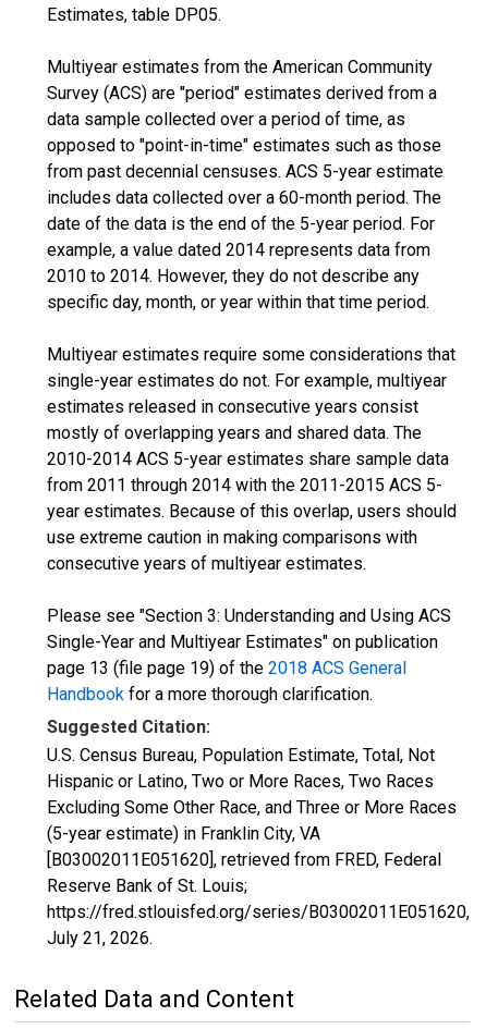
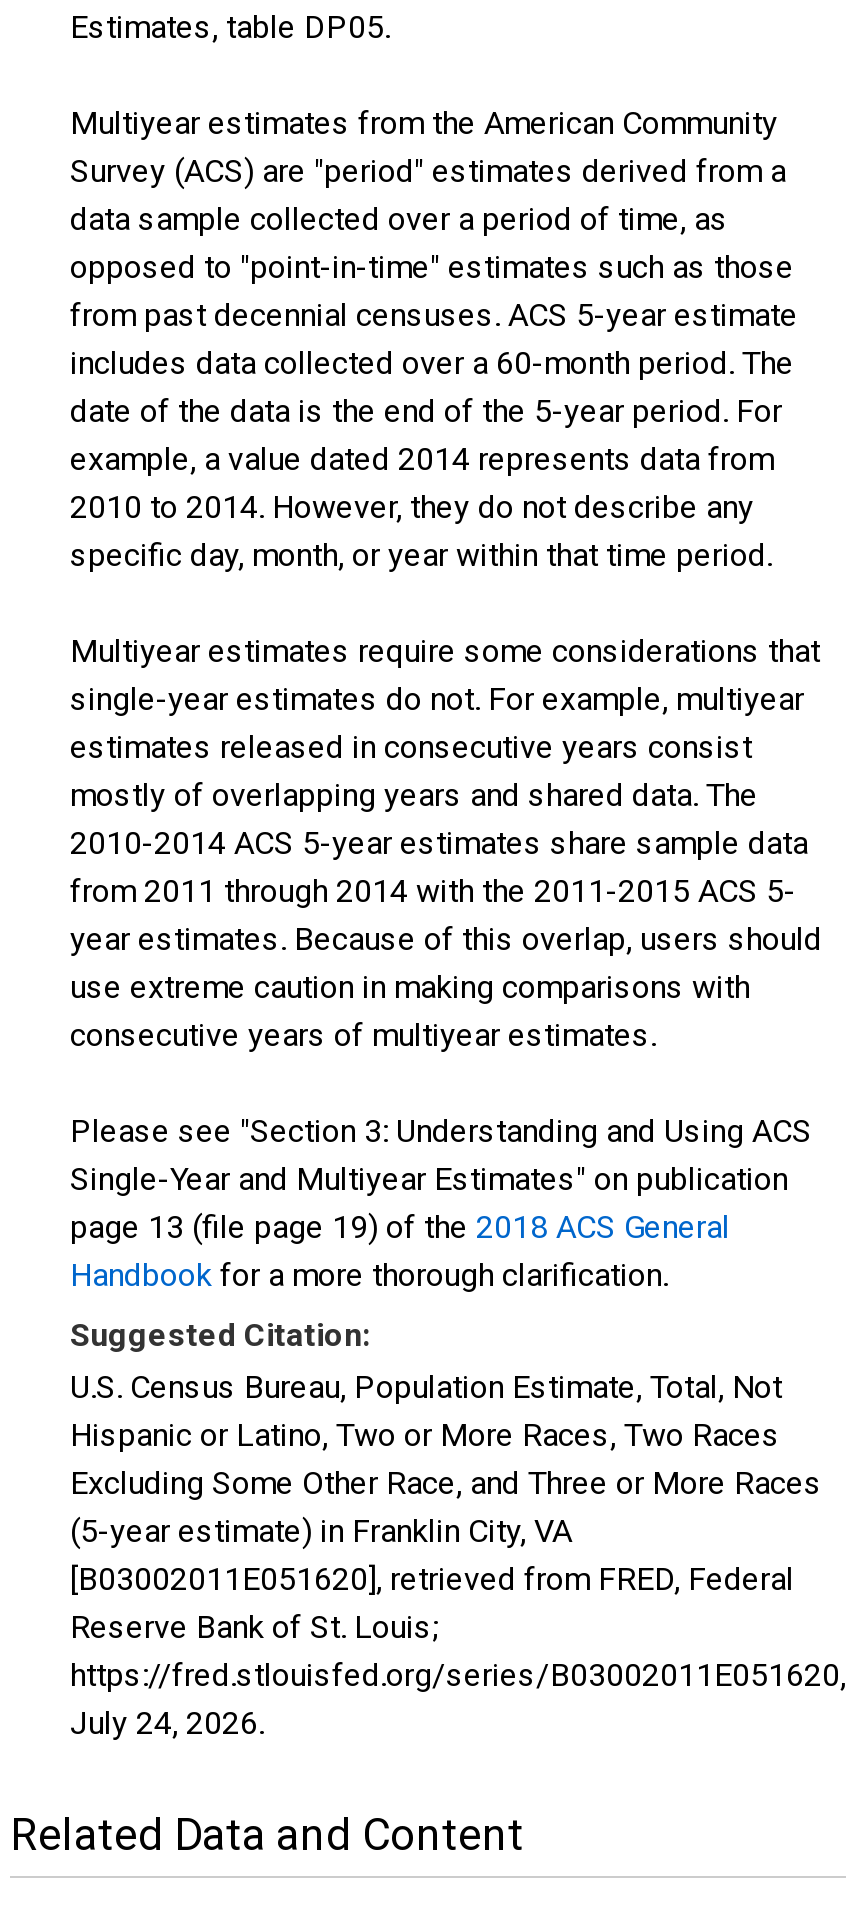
[47,928,153,948] July 21, 2026. -> [70,1704,264,1742] July 24, 2026.

